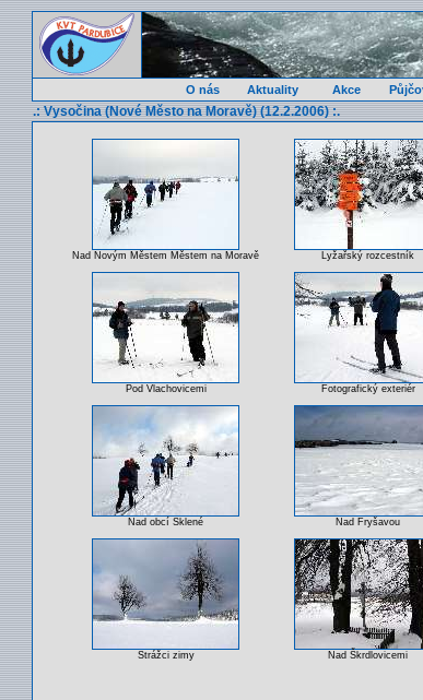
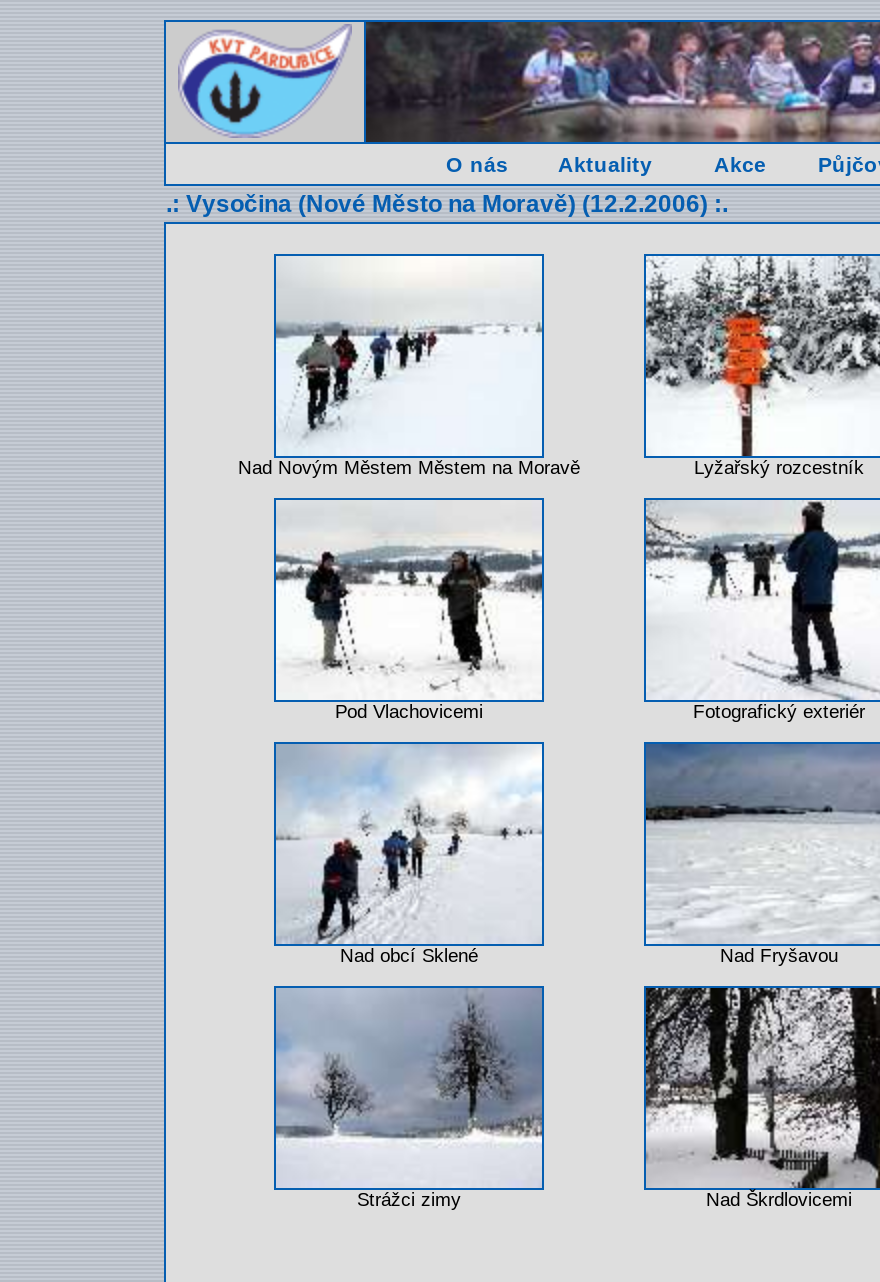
[141,11,420,79] [image] -> [366,20,874,144] [image]

